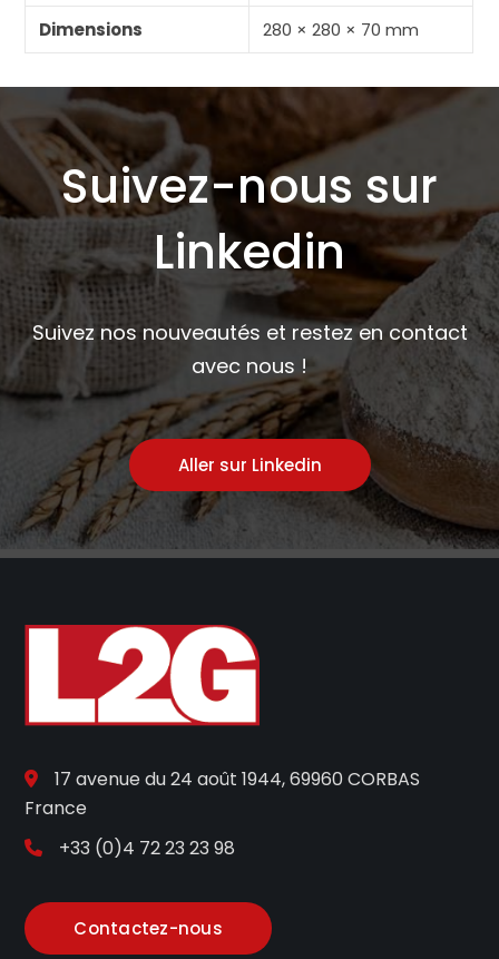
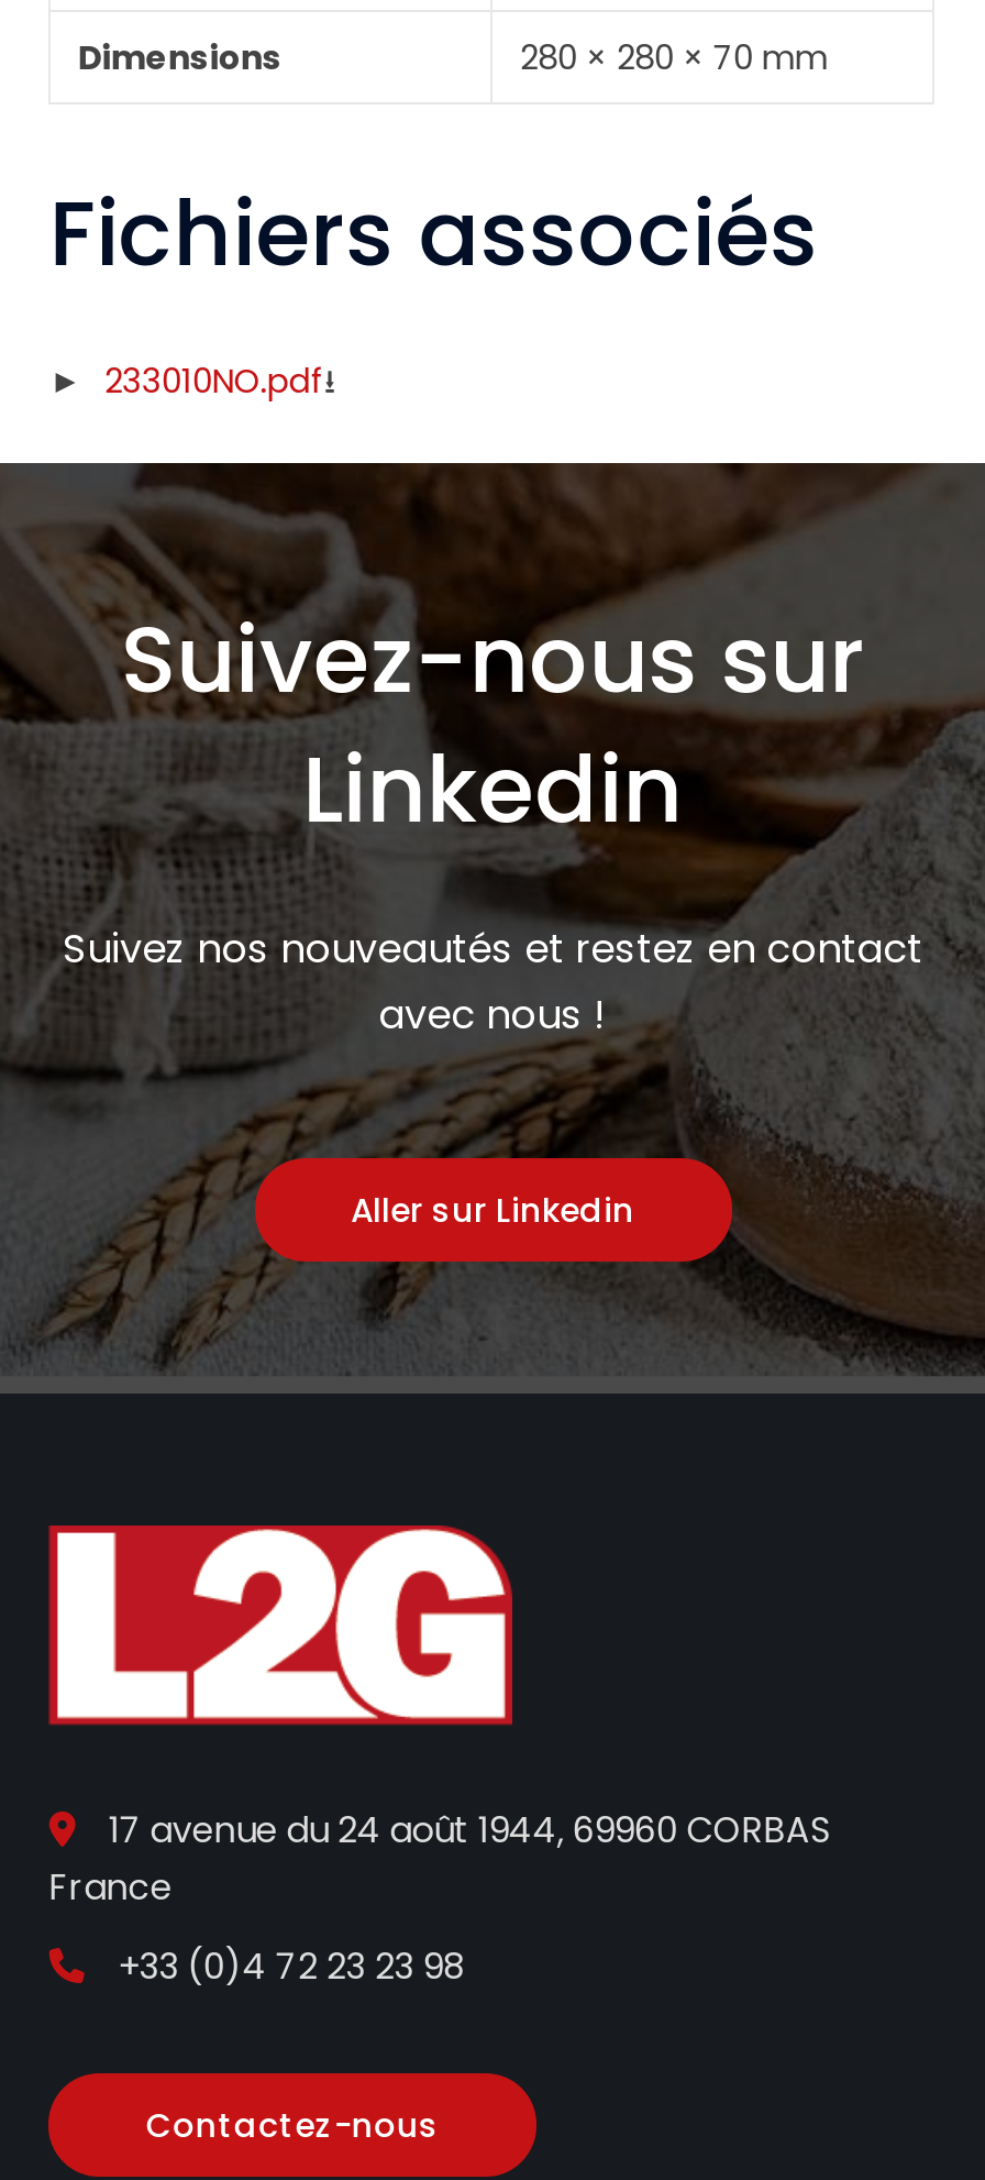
none -> [49,171,818,404] Fichiers associés | 233010NO.pdf

